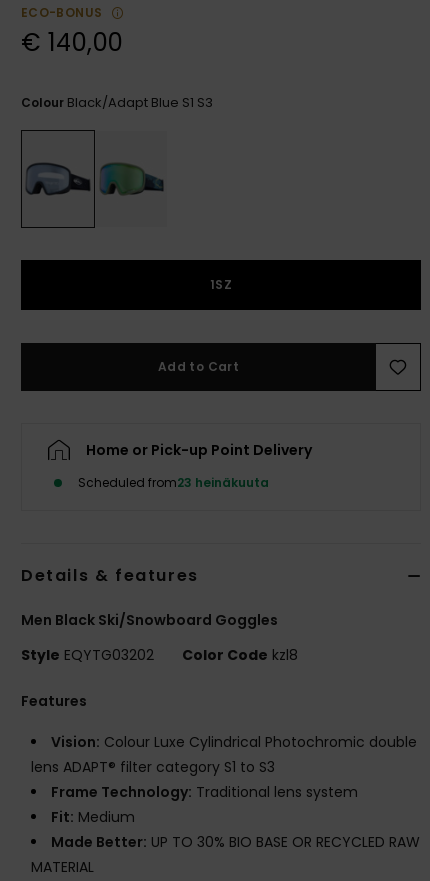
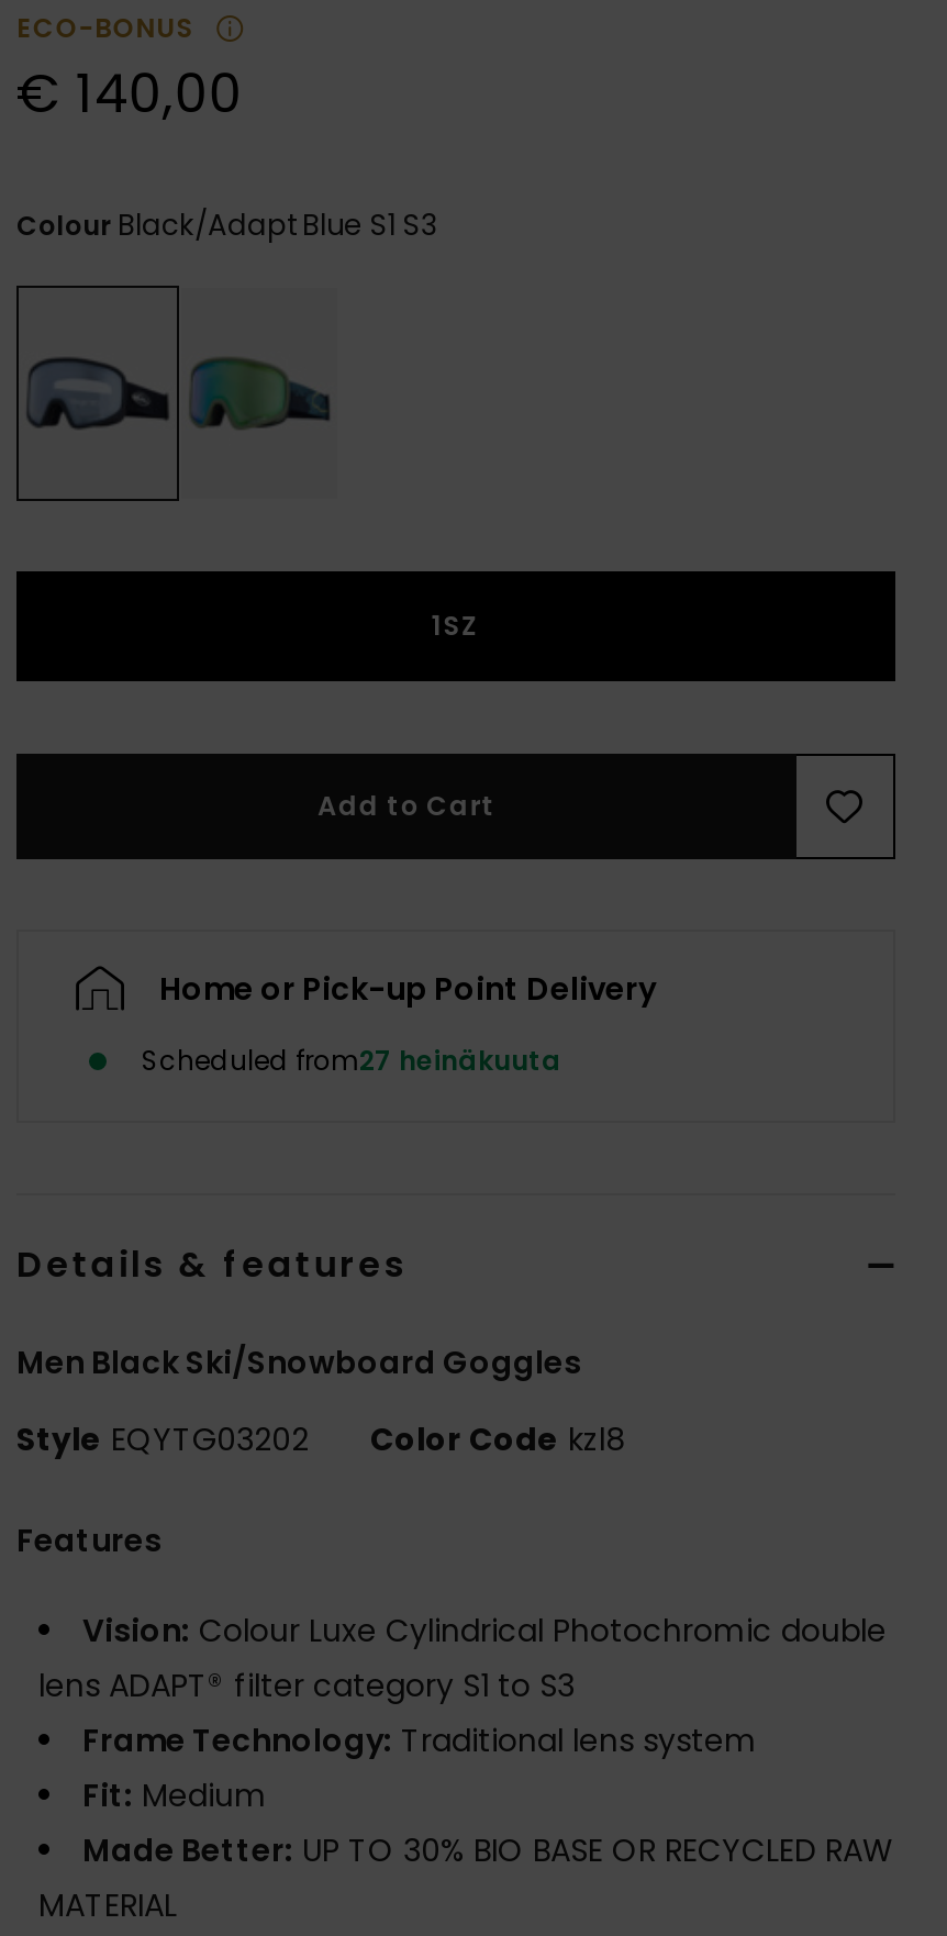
[78,474,269,491] Scheduled from23 heinäkuuta -> [142,1042,561,1079] Scheduled from27 heinäkuuta

